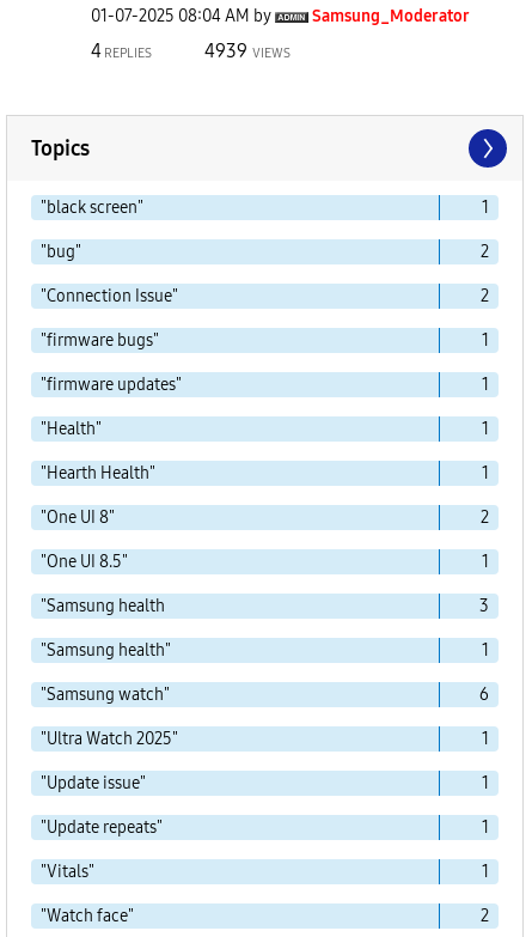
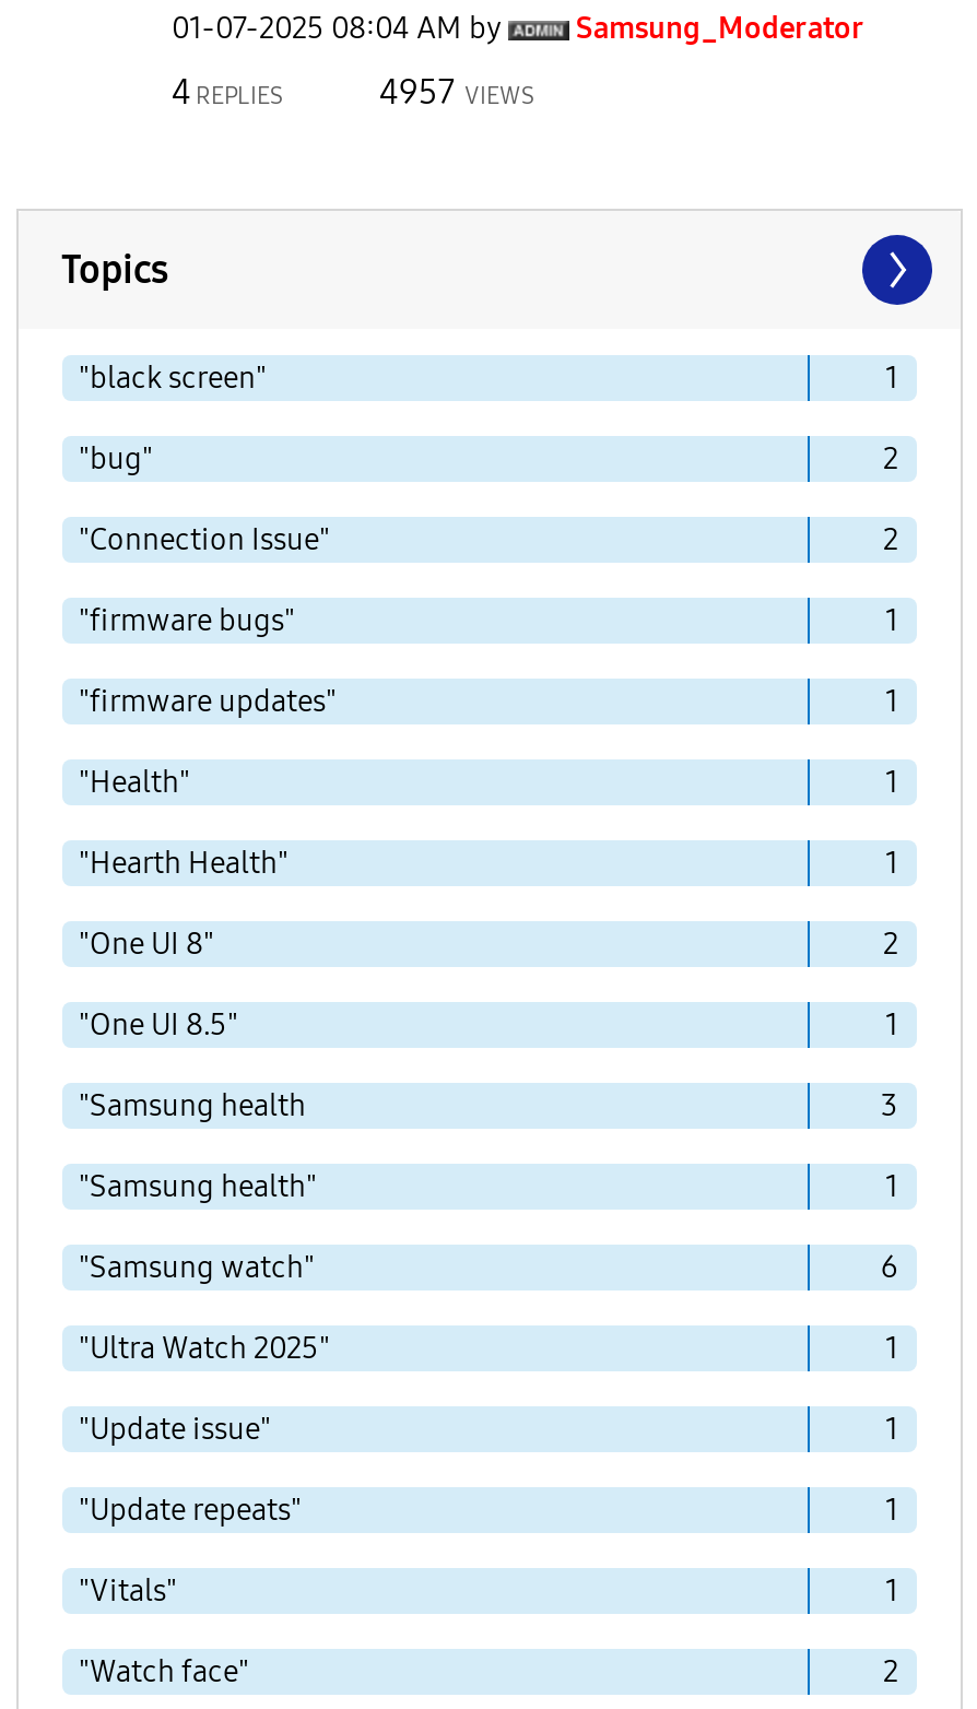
[204,39,291,62] 4939 VIEWS -> [379,70,534,111] 4957 VIEWS

